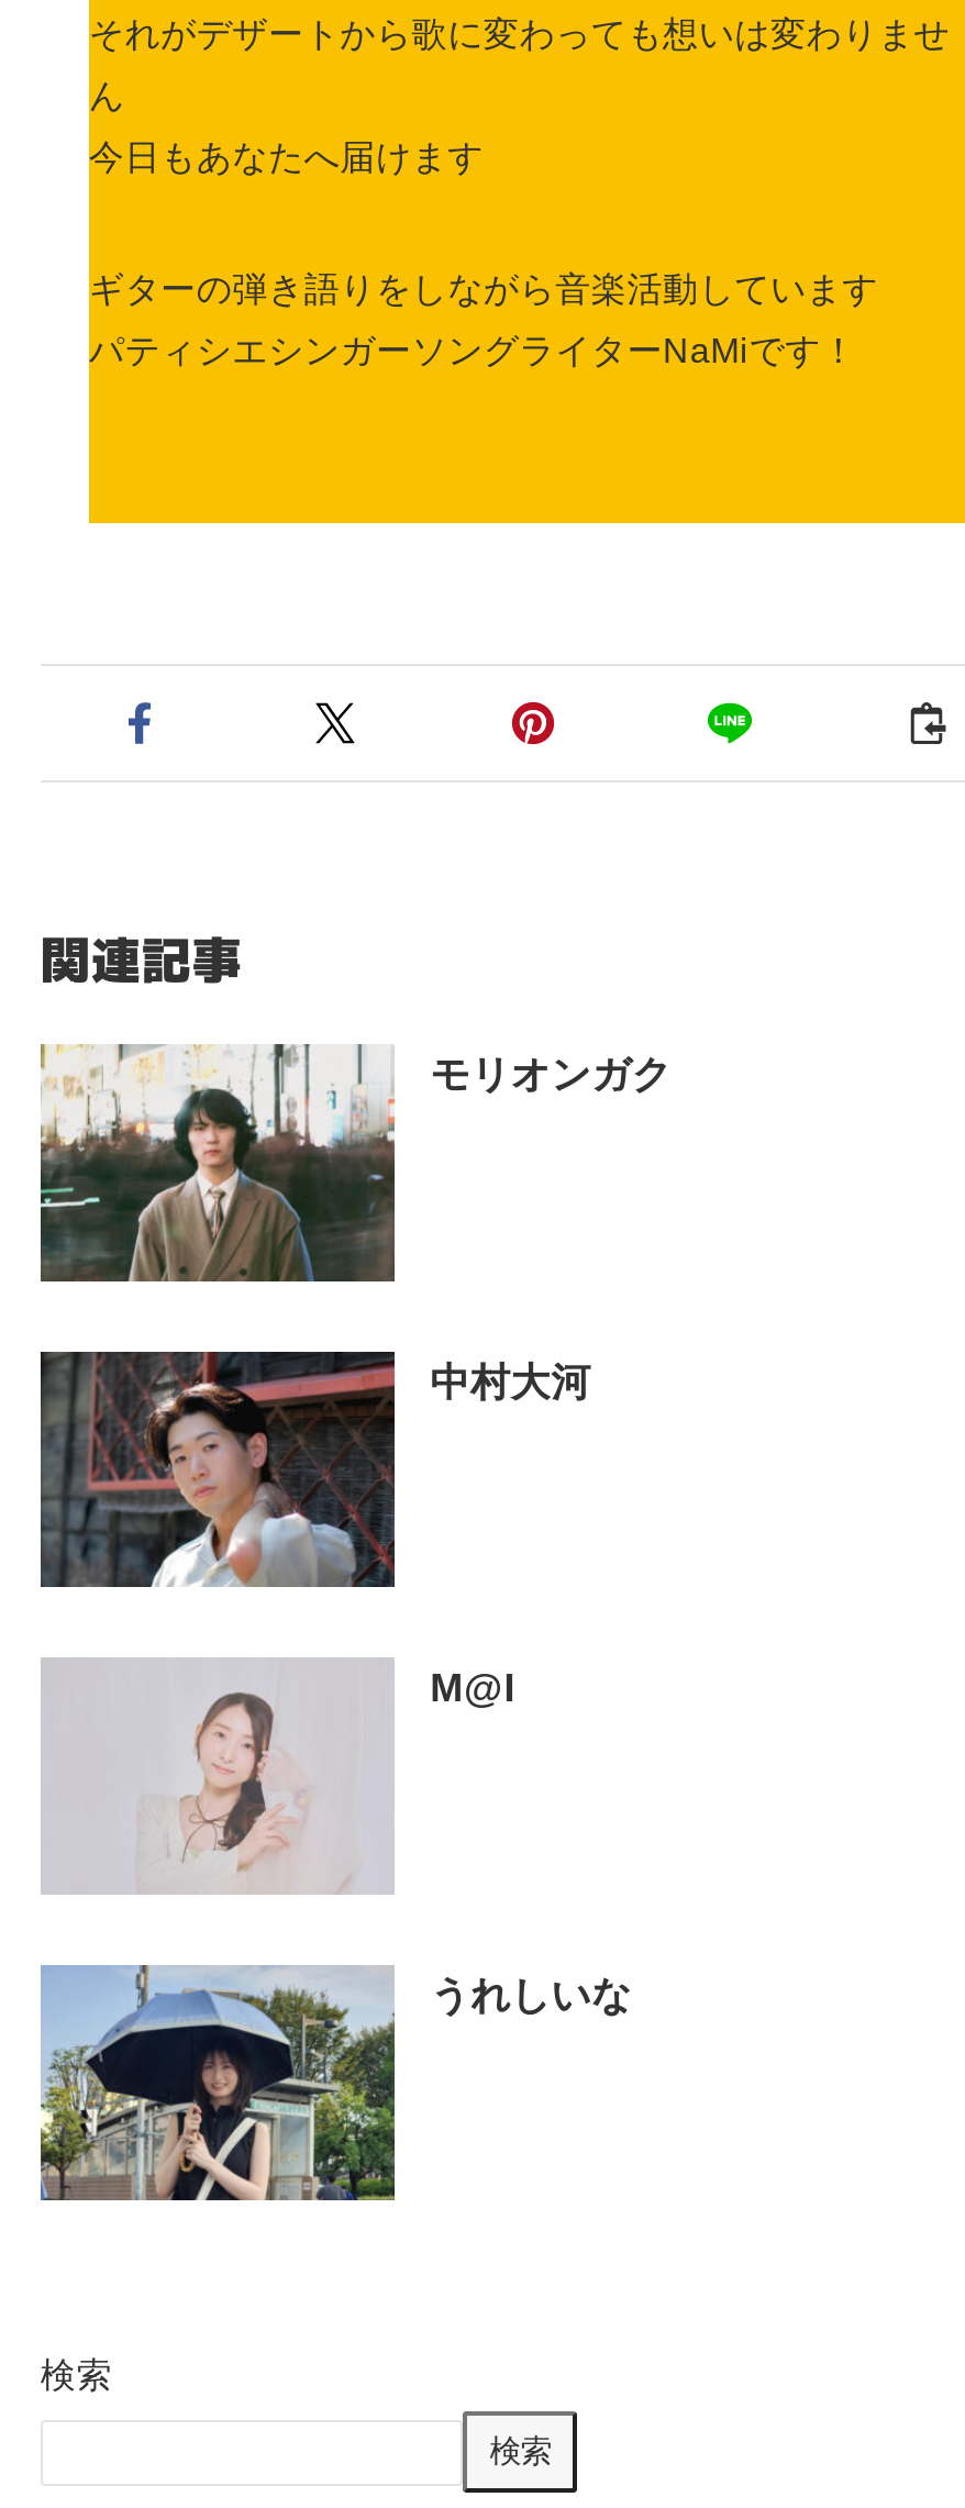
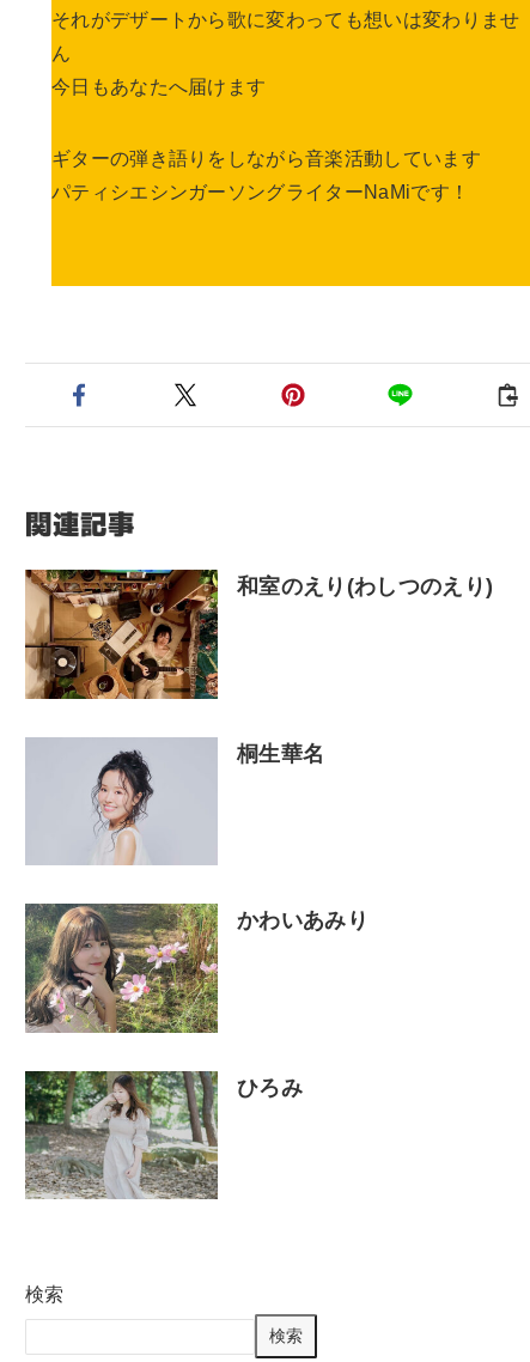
[38,1042,672,1284] [image] | モリオンガク -> [24,568,493,700] [image] | 和室のえり(わしつのえり)
[38,1350,591,1589] [image] | 中村大河 -> [25,737,325,865] [image] | 桐生華名
[43,1660,516,1895] [image] | M@I -> [25,904,369,1034] [image] | かわいあみり
[41,1965,632,2202] [image] | うれしいな -> [24,1070,303,1199] [image] | ひろみ

